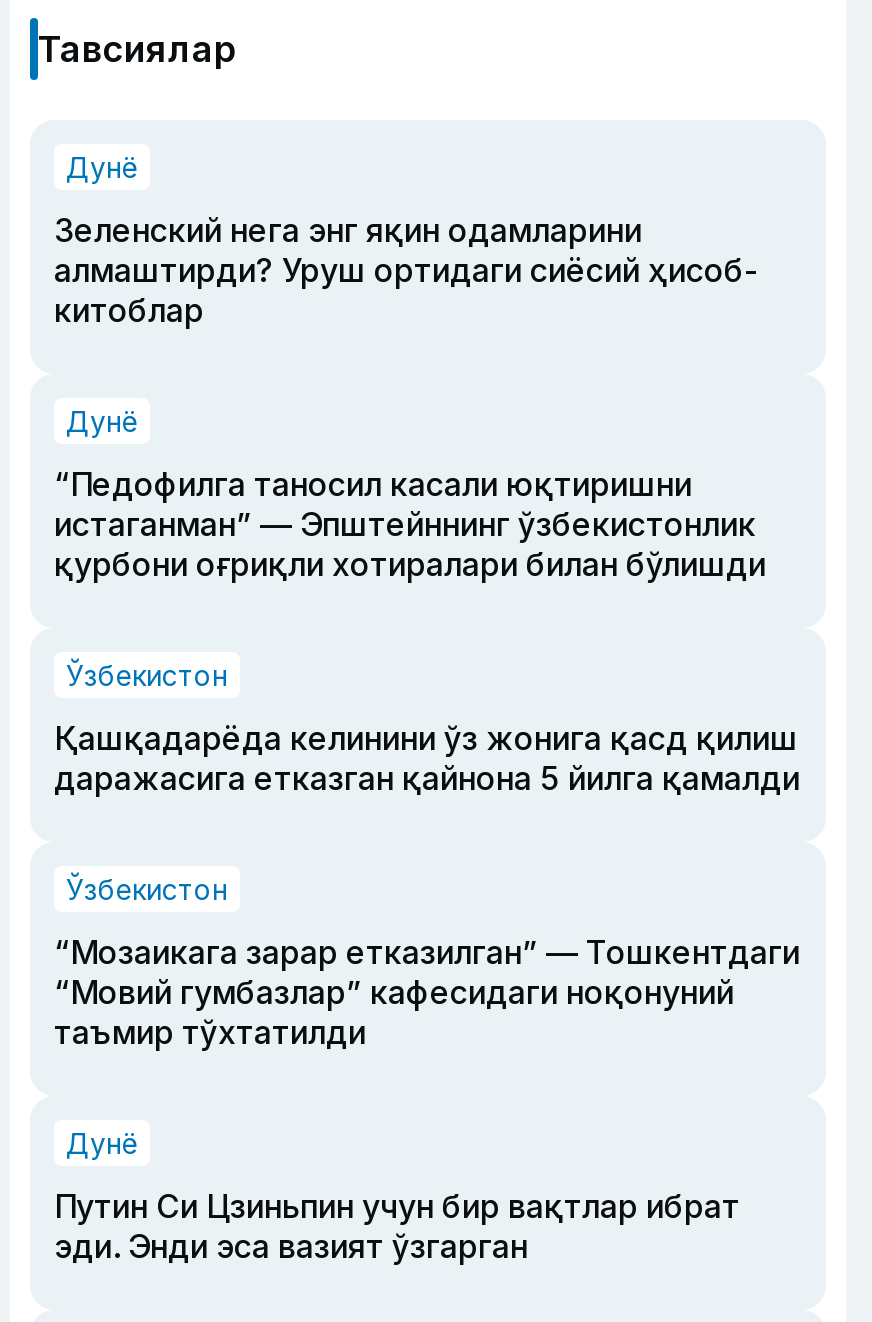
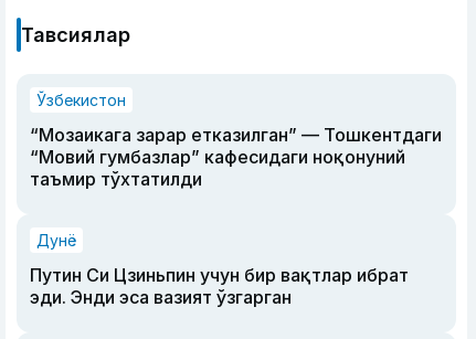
[54,149,800,797] Дунё | Зеленский нега энг яқин одамларини | алмаштирди? Уруш ортидаги сиёсий ҳисоб- | китоблар | Дунё | “Педофилга таносил касали юқтиришни | истаганман” — Эпштейннинг ўзбекистонлик | қурбони оғриқли хотиралари билан бўлишди | Ўзбекистон | Қашқадарёда келинини ўз жонига қасд қилиш | даражасига етказган қайнона 5 йилга қамалди -> none

